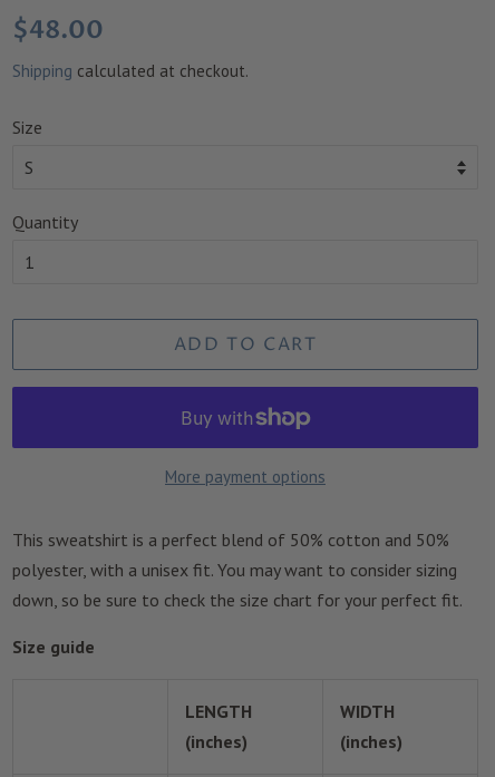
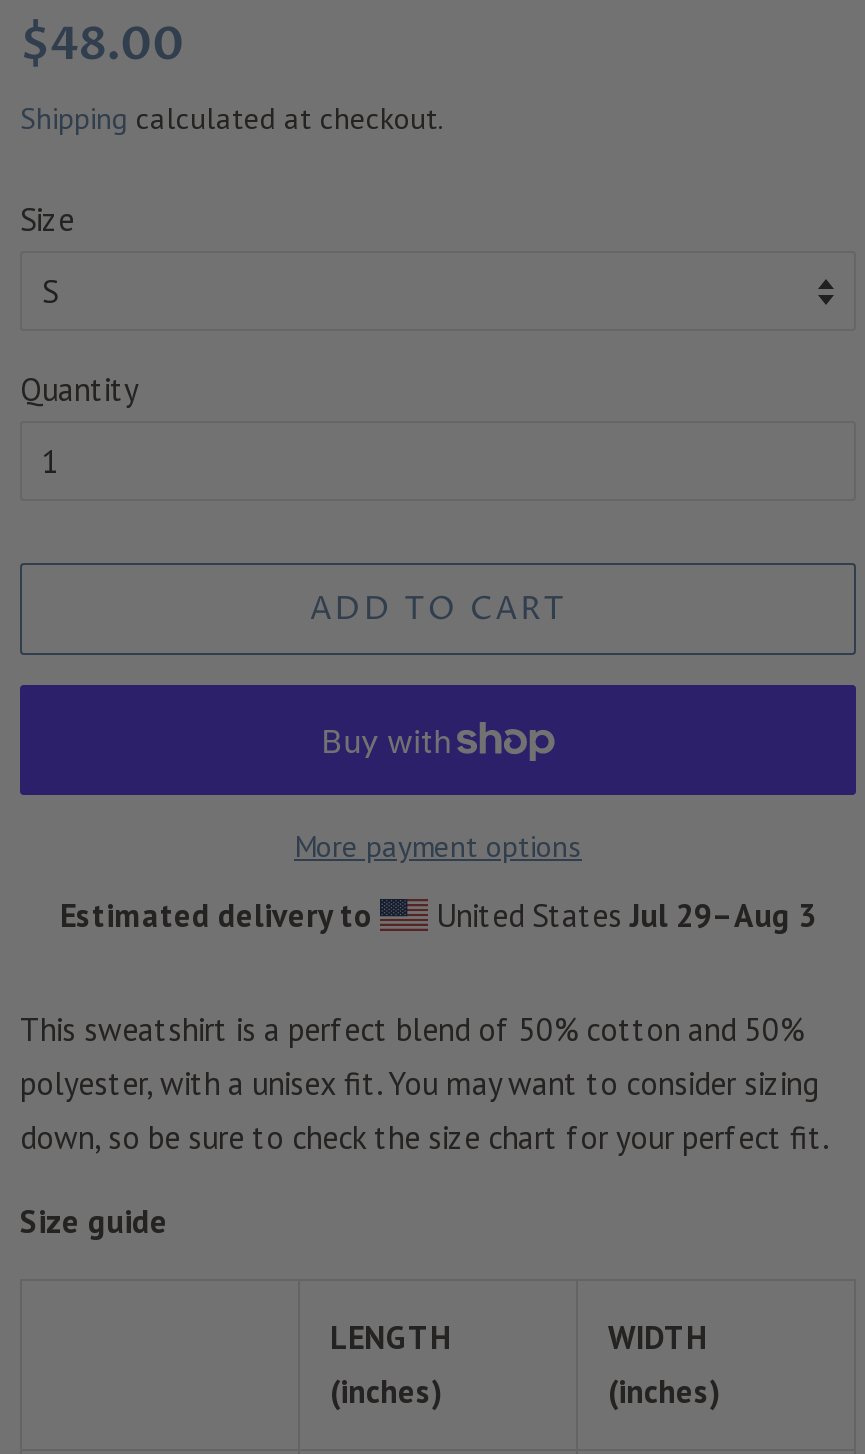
none -> [60,896,816,936] Estimated delivery to | United States Jul 29–Aug 3

